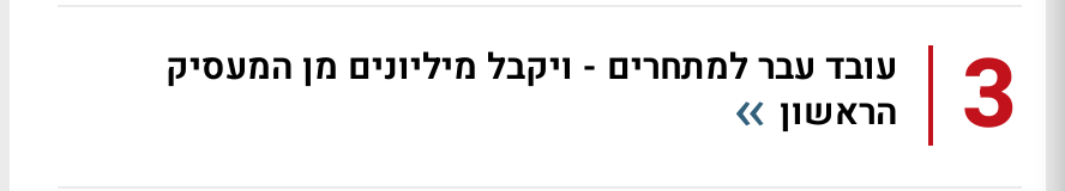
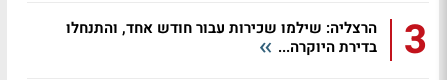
[166,41,897,138] עובד עבר למתחרים - ויקבל מיליונים מן המעסיק | הראשון -> [66,17,377,58] הרצליה: שילמו שכירות עבור חודש אחד, והתנחלו | בדירת היוקרה...

